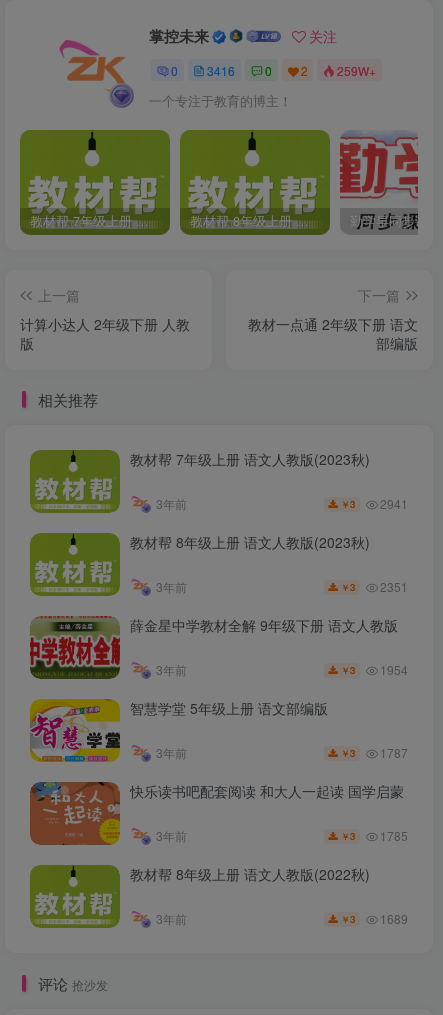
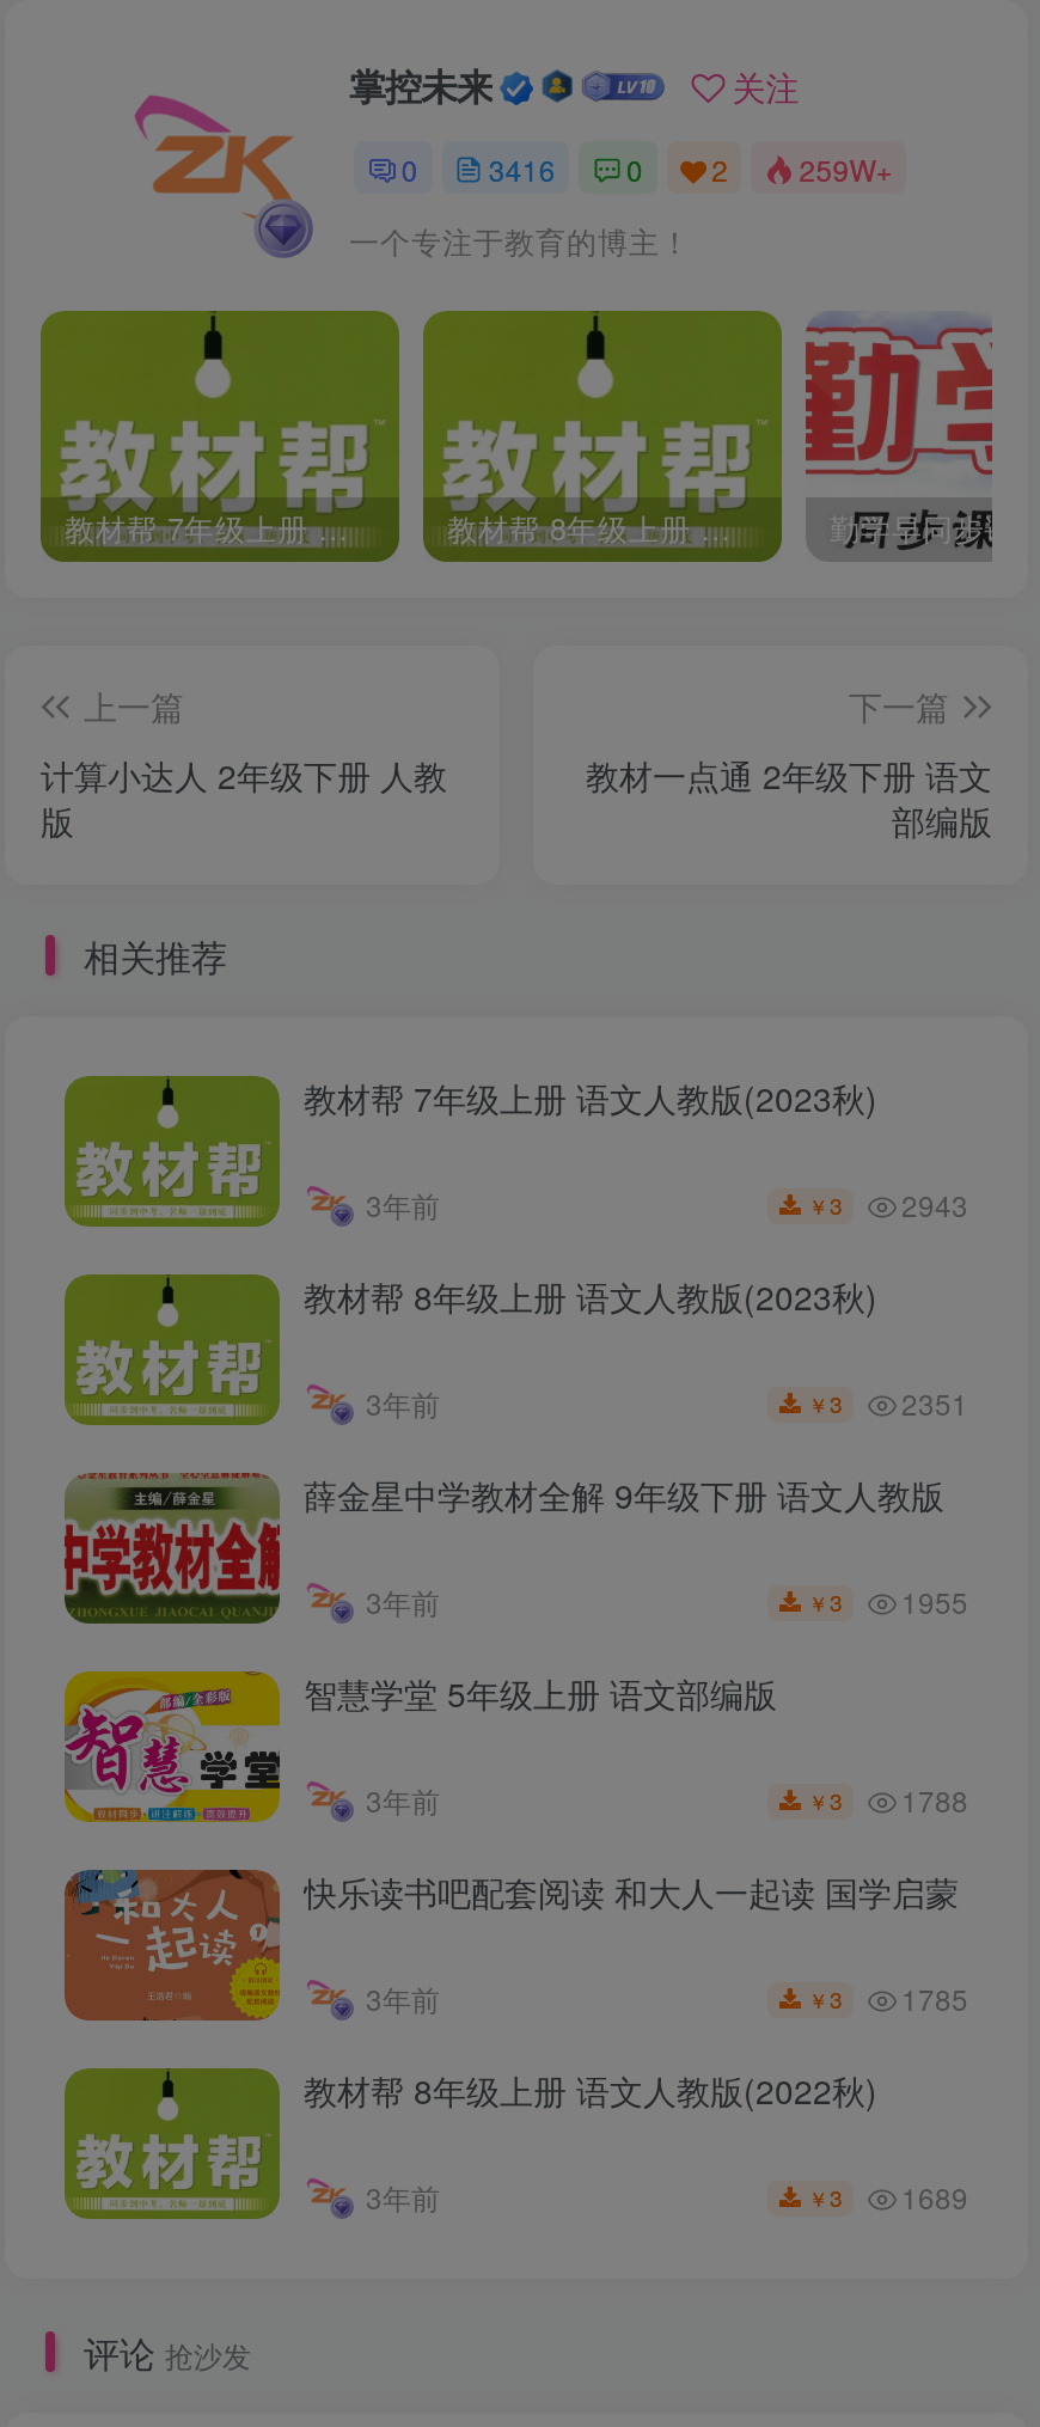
[341,495,408,512] ￥3 2941 -> [808,1183,968,1224] ￥3 2943
[341,661,408,678] ￥3 1954 -> [808,1580,968,1621] ￥3 1955
[341,744,408,761] ￥3 1787 -> [808,1779,968,1819] ￥3 1788

